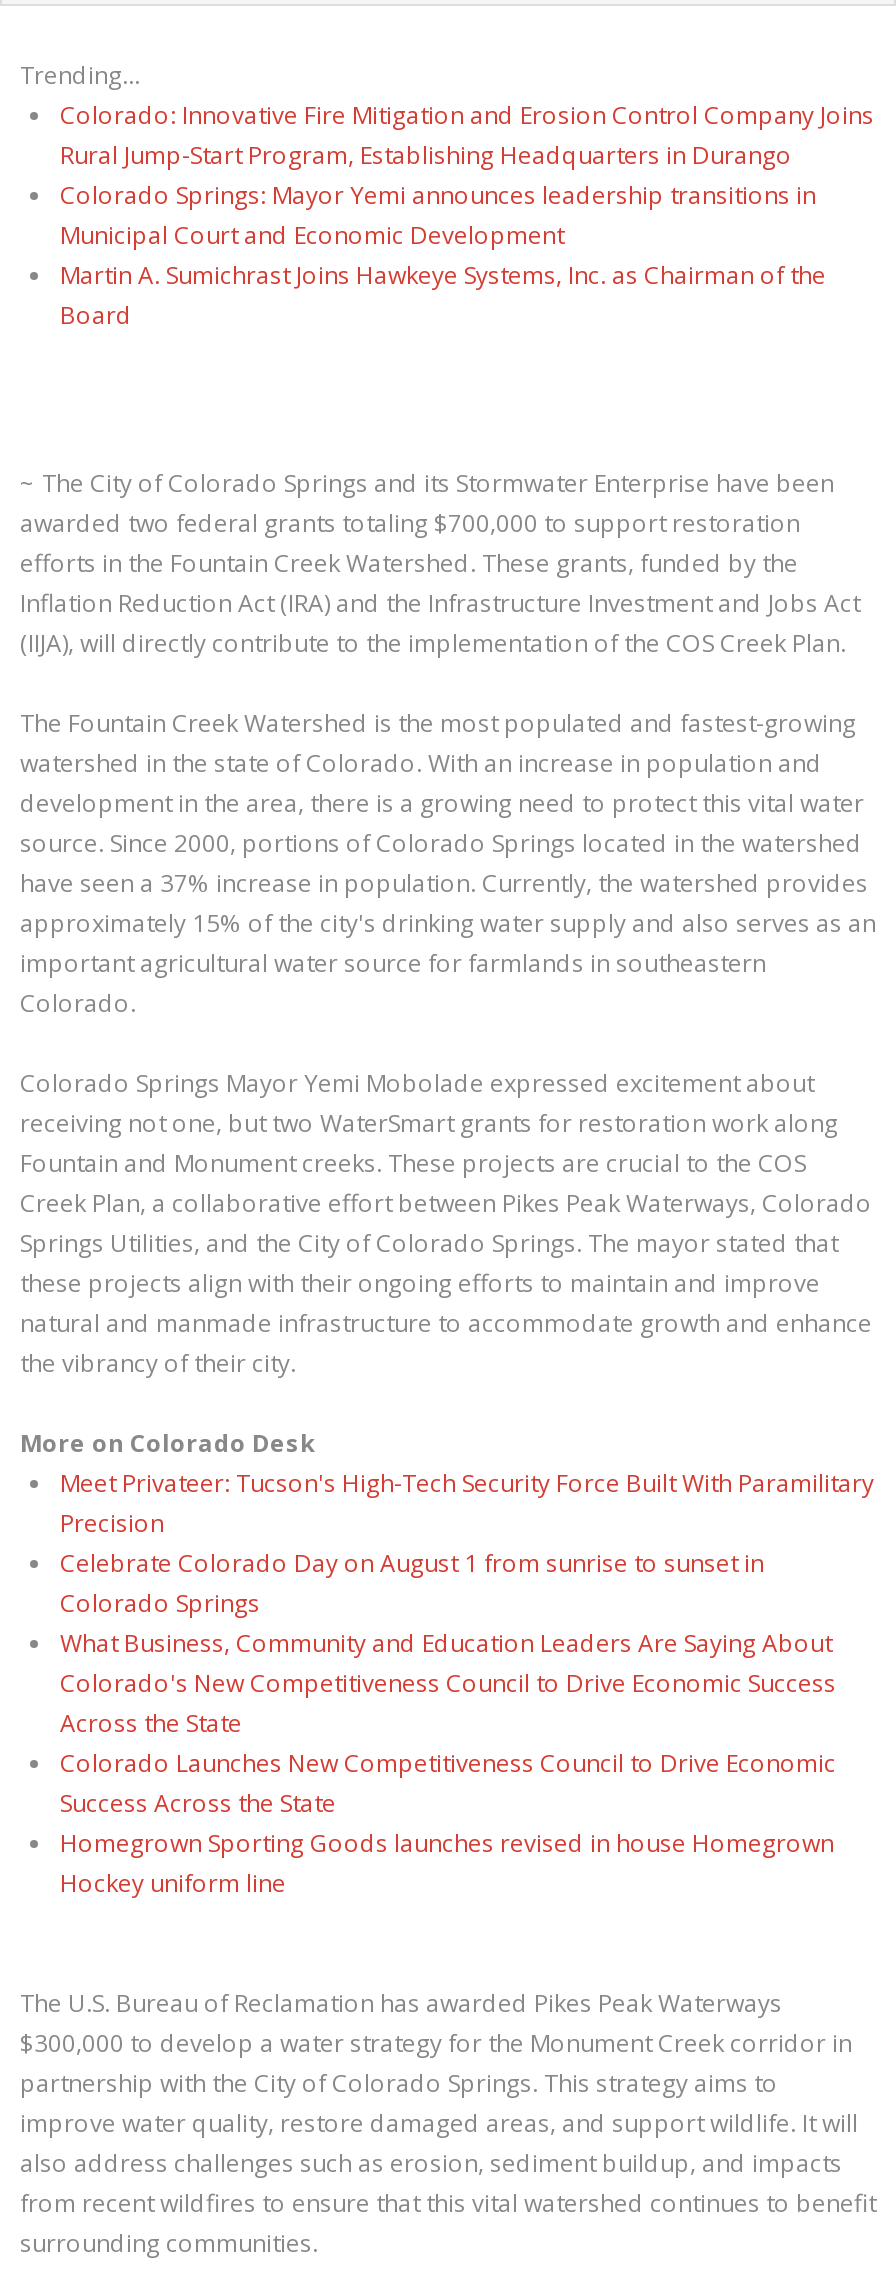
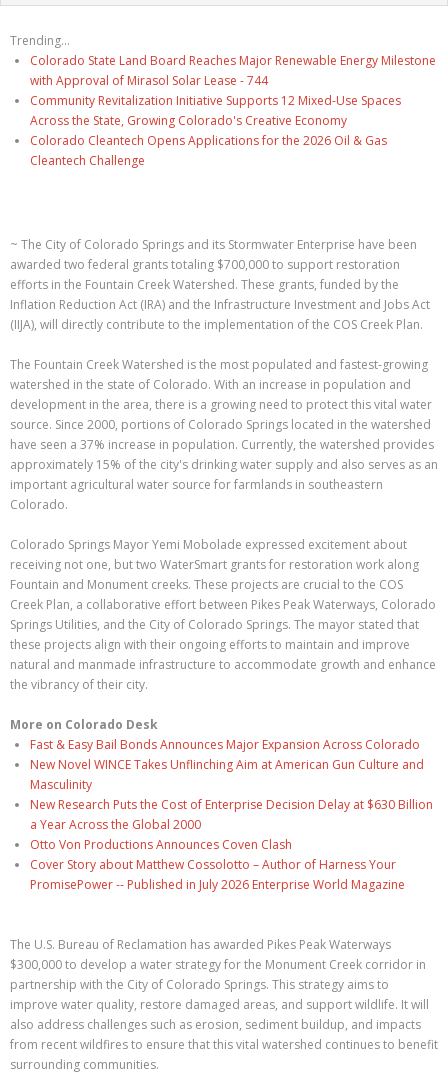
[60,98,874,332] Colorado: Innovative Fire Mitigation and Erosion Control Company Joins | Rural Jump-Start Program, Establishing Headquarters in Durango | Colorado Springs: Mayor Yemi announces leadership transitions in | Municipal Court and Economic Development | Martin A. Sumichrast Joins Hawkeye Systems, Inc. as Chairman of the | Board -> [30,52,436,169] Colorado State Land Board Reaches Major Renewable Energy Milestone | with Approval of Mirasol Solar Lease - 744 | Community Revitalization Initiative Supports 12 Mixed-Use Spaces | Across the State, Growing Colorado's Creative Economy | Colorado Cleantech Opens Applications for the 2026 Oil & Gas | Cleantech Challenge
[60,1466,874,1900] Meet Privateer: Tucson's High-Tech Security Force Built With Paramilitary | Precision | Celebrate Colorado Day on August 1 from sunrise to sunset in | Colorado Springs | What Business, Community and Education Leaders Are Saying About | Colorado's New Competitiveness Council to Drive Economic Success | Across the State | Colorado Launches New Competitiveness Council to Drive Economic | Success Across the State | Homegrown Sporting Goods launches revised in house Homegrown | Hockey uniform line -> [30,736,433,893] Fast & Easy Bail Bonds Announces Major Expansion Across Colorado | New Novel WINCE Takes Unflinching Aim at American Gun Culture and | Masculinity | New Research Puts the Cost of Enterprise Decision Delay at $630 Billion | a Year Across the Global 2000 | Otto Von Productions Announces Coven Clash | Cover Story about Matthew Cossolotto – Author of Harness Your | PromisePower -- Published in July 2026 Enterprise World Magazine

